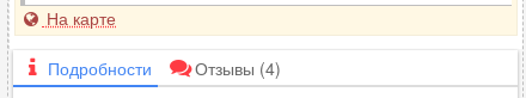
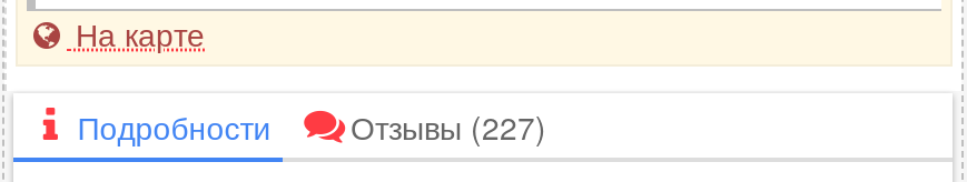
[48,56,280,80] Подробности Отзывы (4) -> [77,104,546,148] Подробности Отзывы (227)

